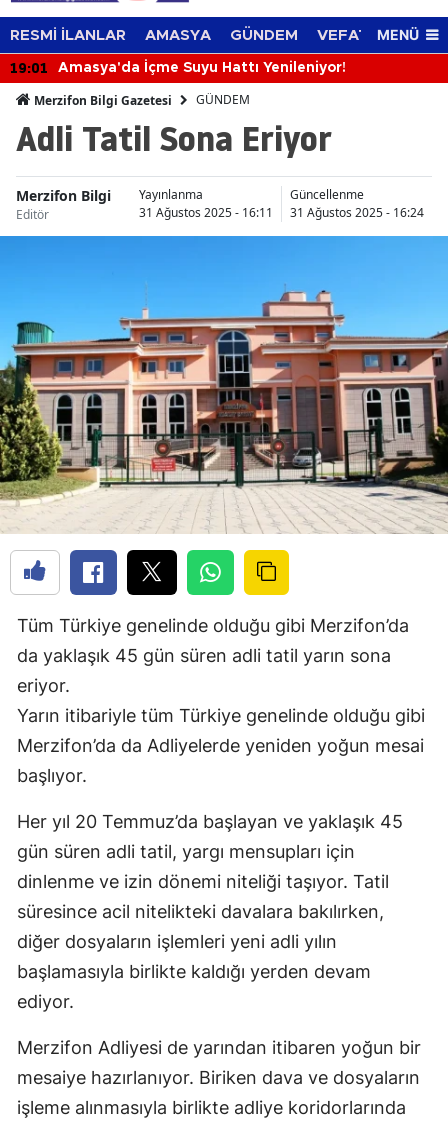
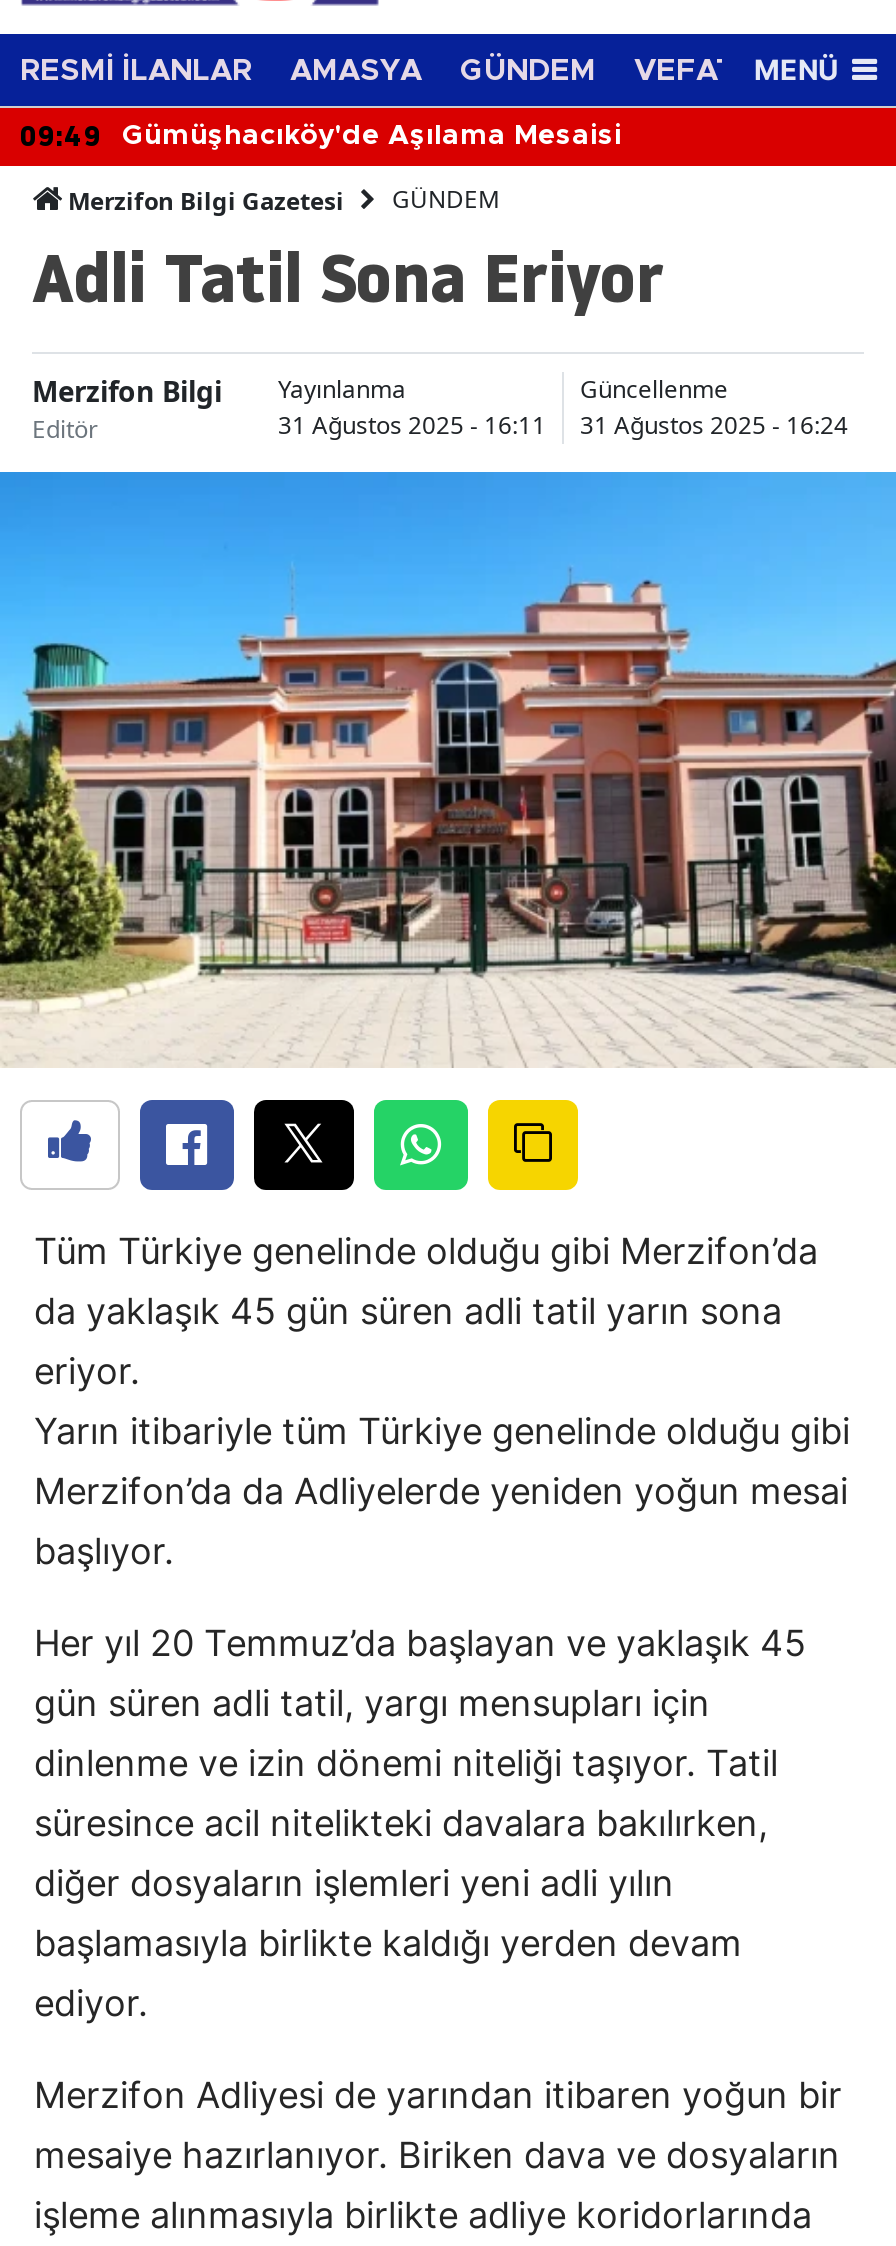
[10,58,346,78] 19:01 | Amasya'da İçme Suyu Hattı Yenileniyor! -> [20,116,622,156] 09:49 | Gümüşhacıköy'de Aşılama Mesaisi

